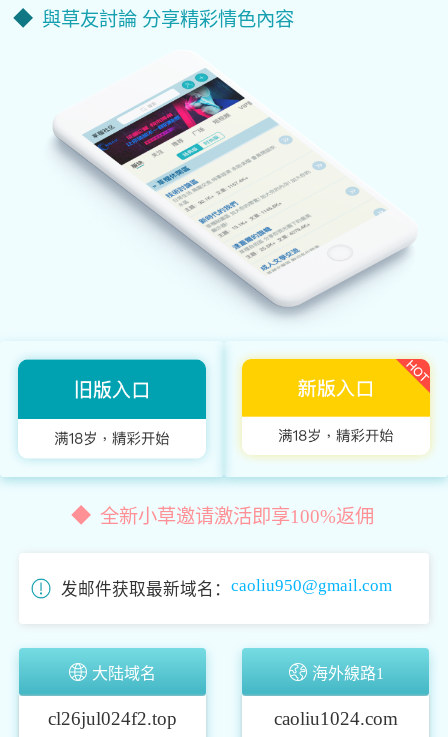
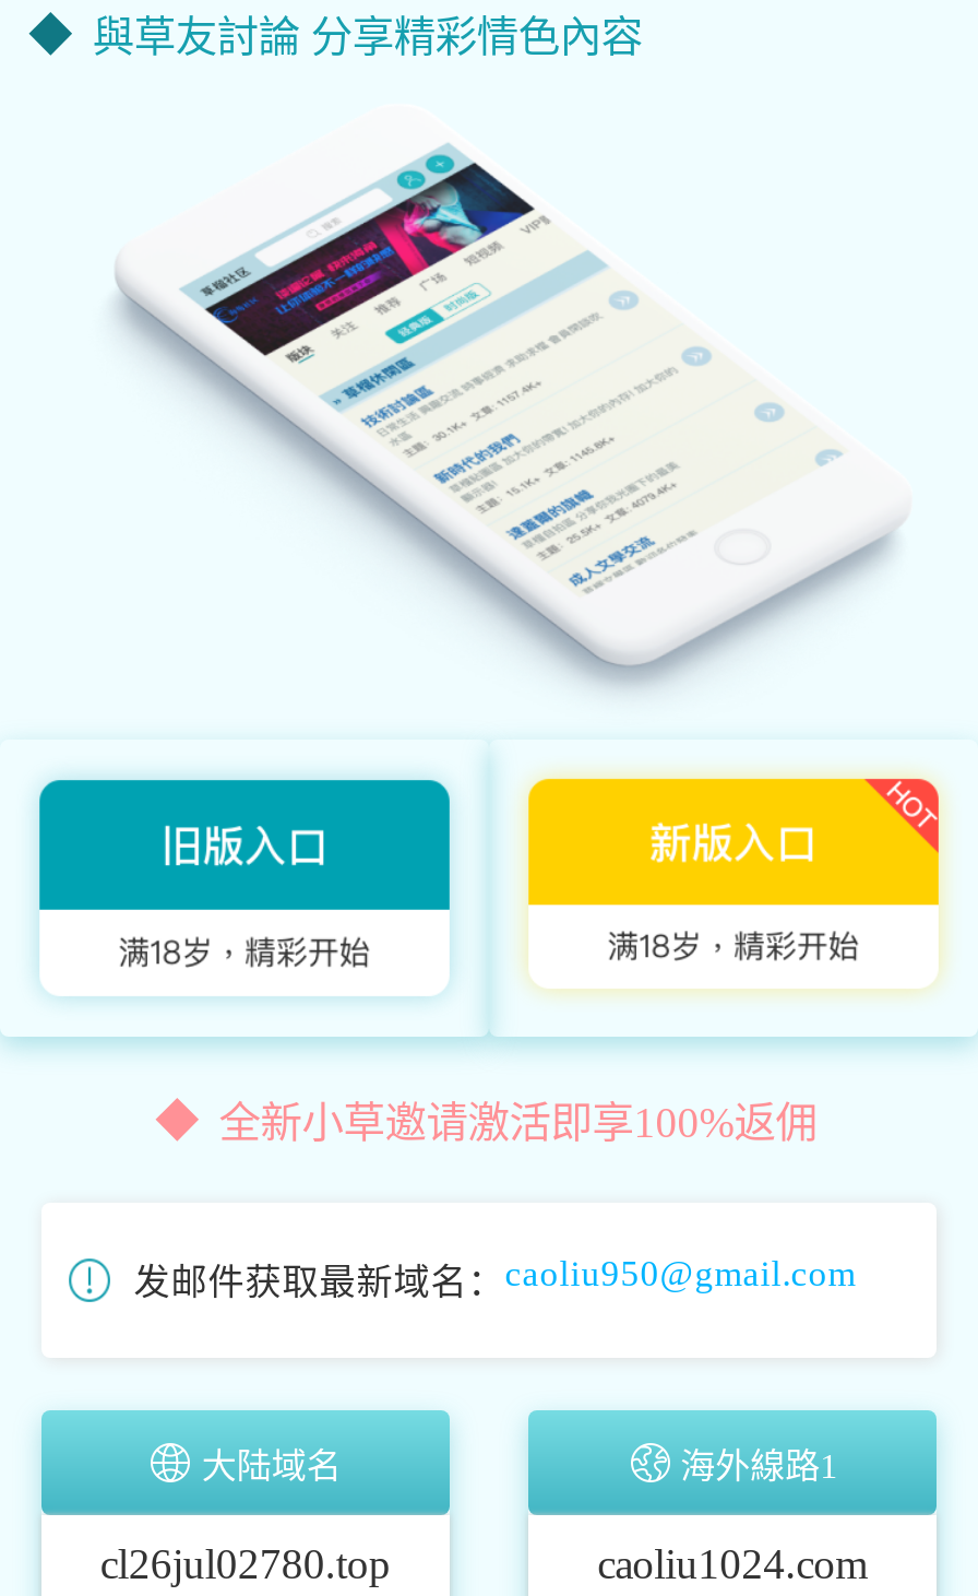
[48,707,177,728] cl26jul024f2.top -> [100,1540,391,1586] cl26jul02780.top

